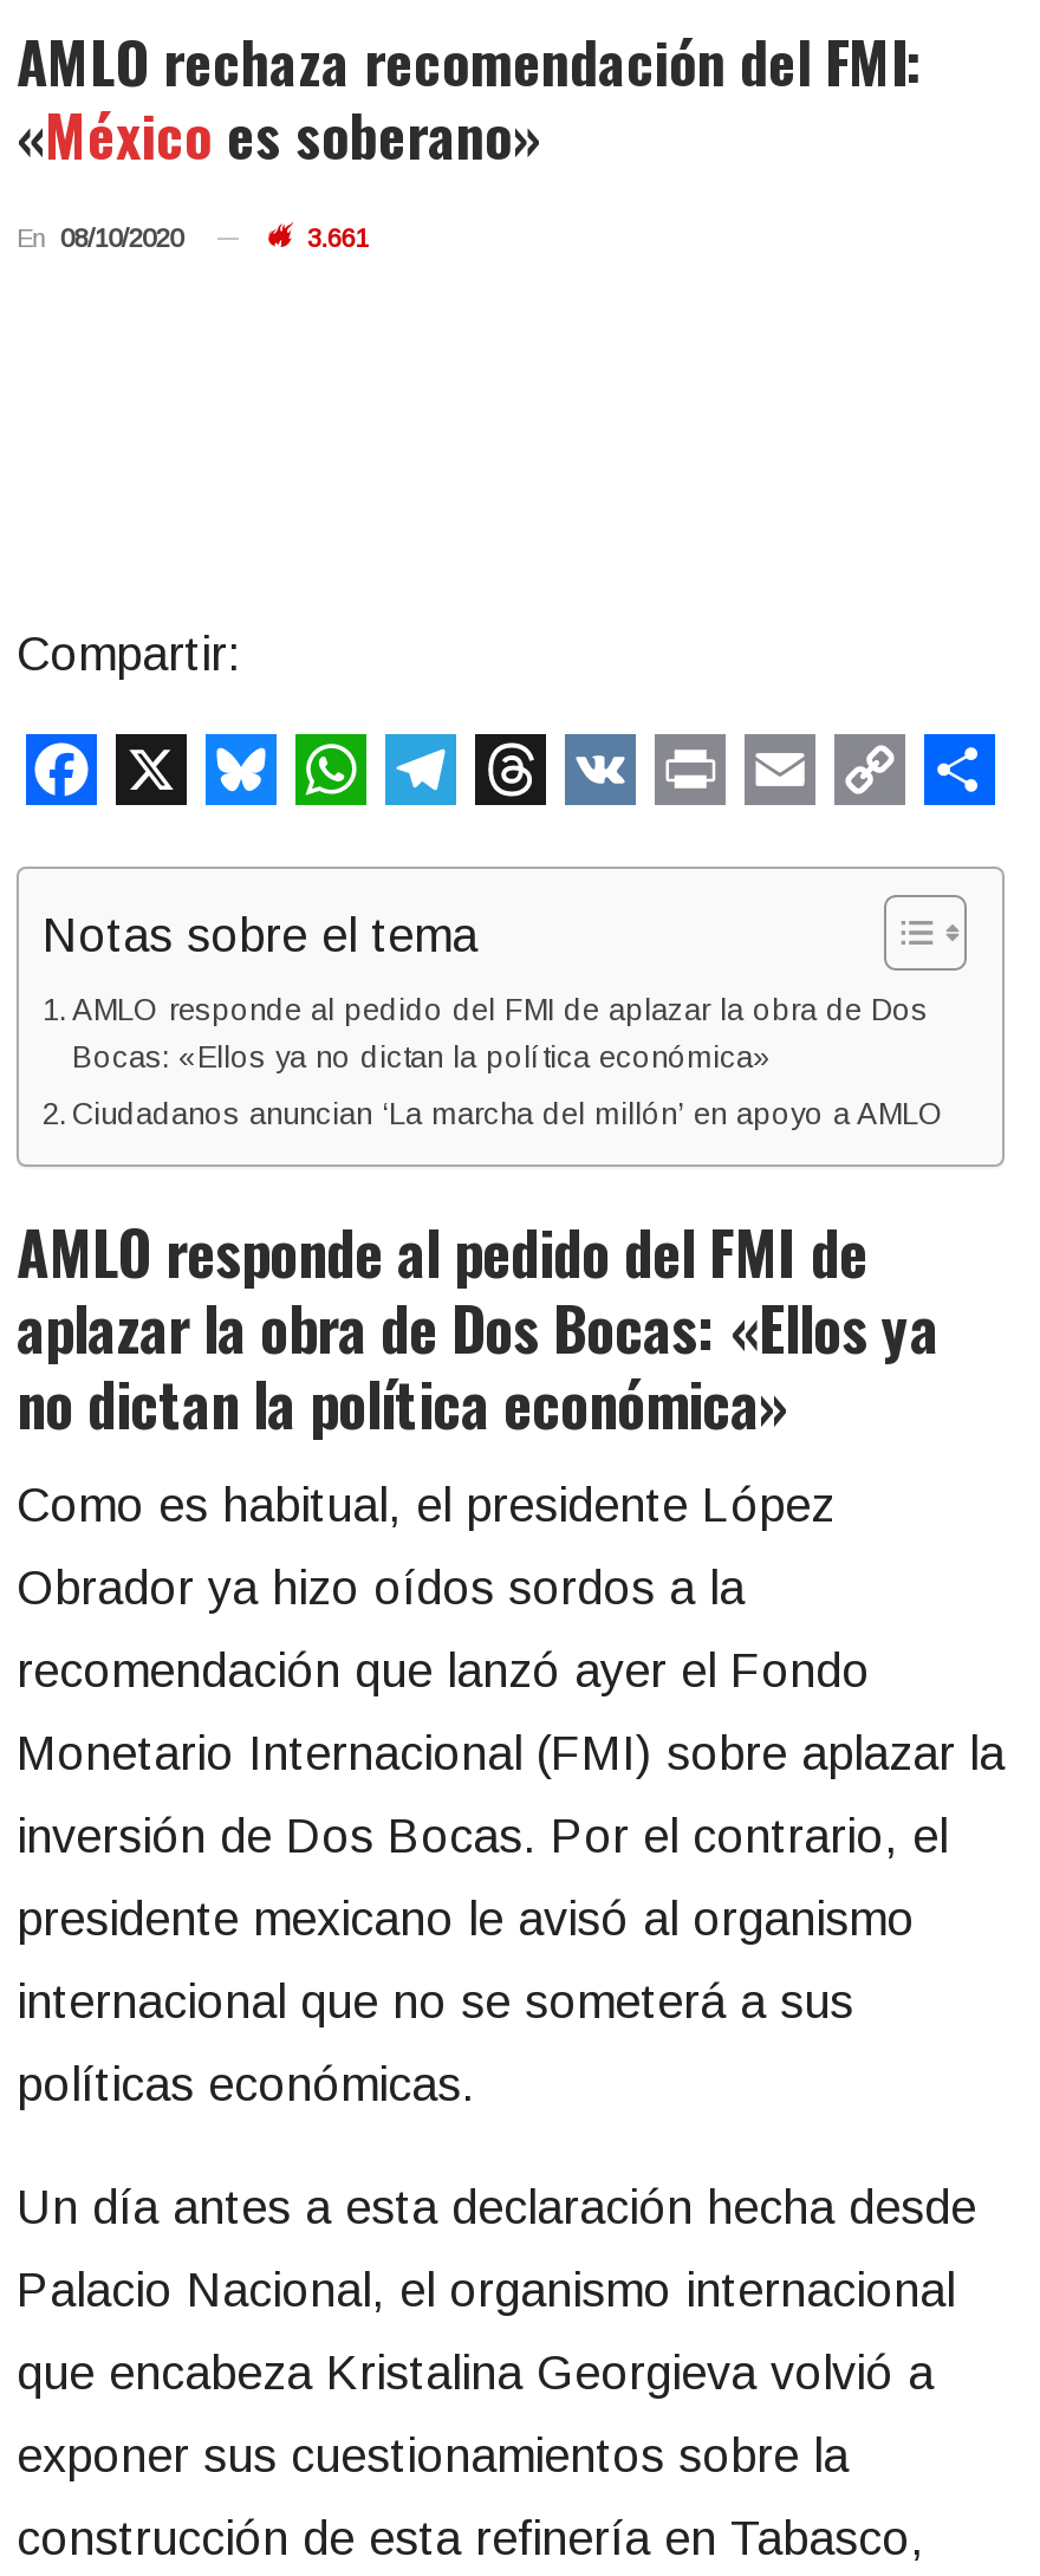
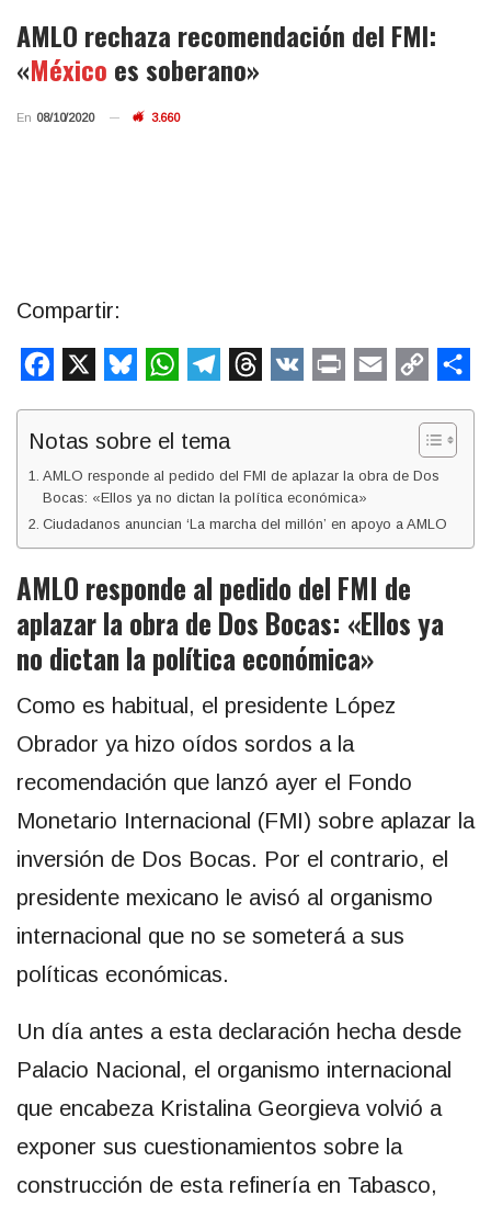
[300,222,368,251] 3.661 -> [148,110,180,124] 3.660

